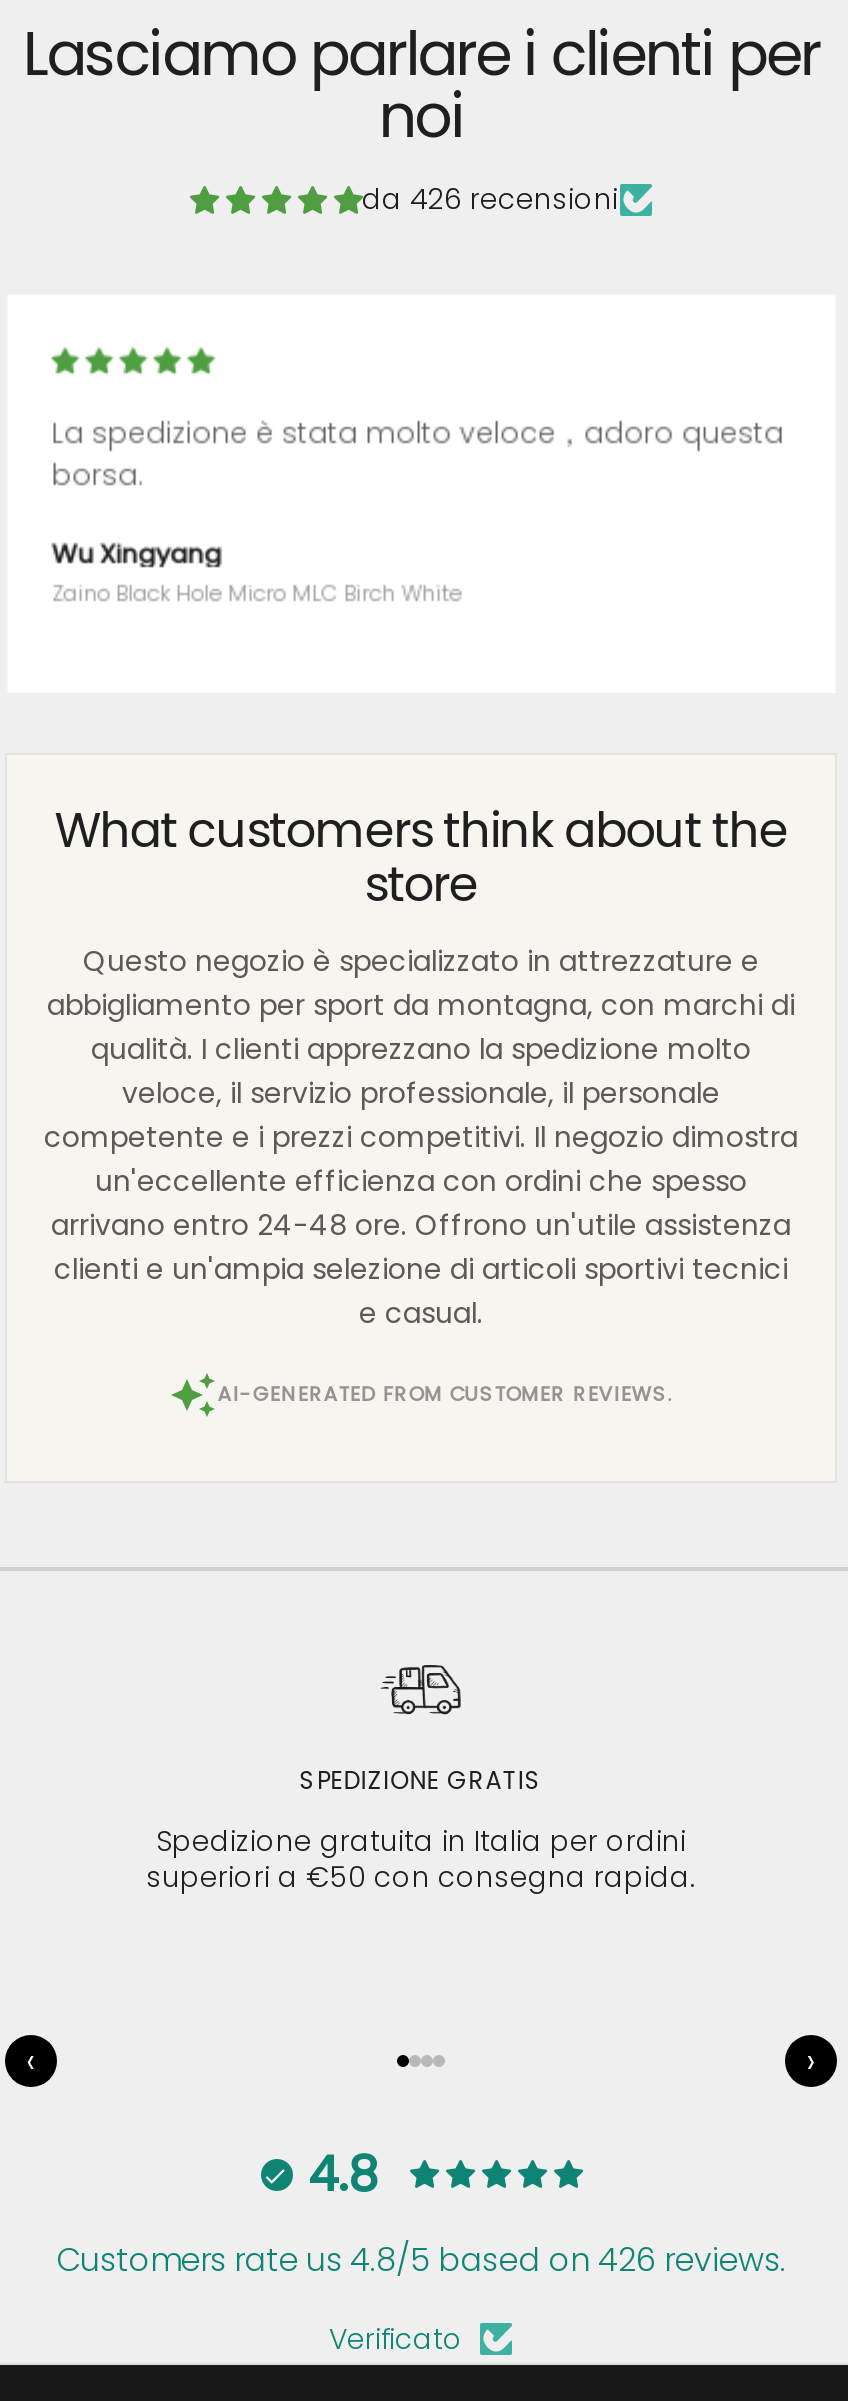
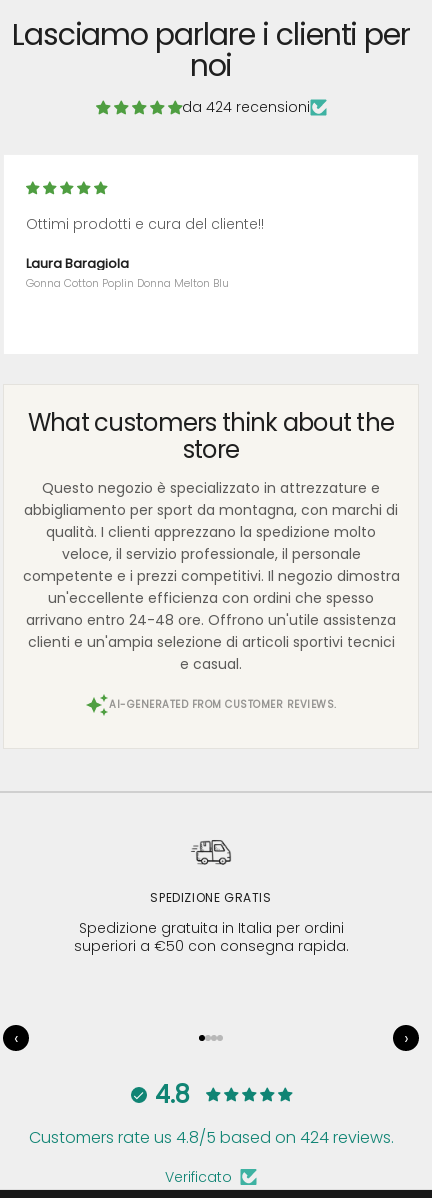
[362,179,618,219] da 426 recensioni -> [181,97,309,117] da 424 recensioni
[51,412,783,494] La spedizione è stata molto veloce，adoro questa | borsa. -> [26,214,264,234] Ottimi prodotti e cura del cliente!!
[51,534,461,608] Wu Xingyang | Zaino Black Hole Micro MLC Birch White -> [26,254,229,291] Laura Baragiola | Gonna Cotton Poplin Donna Melton Blu
[56,2236,786,2282] Customers rate us 4.8/5 based on 426 reviews. -> [28,1126,393,1149] Customers rate us 4.8/5 based on 424 reviews.

